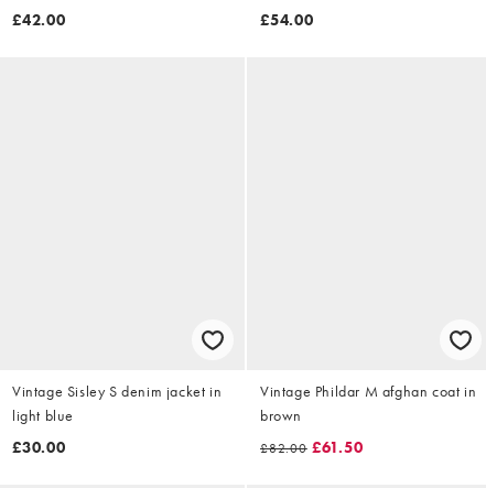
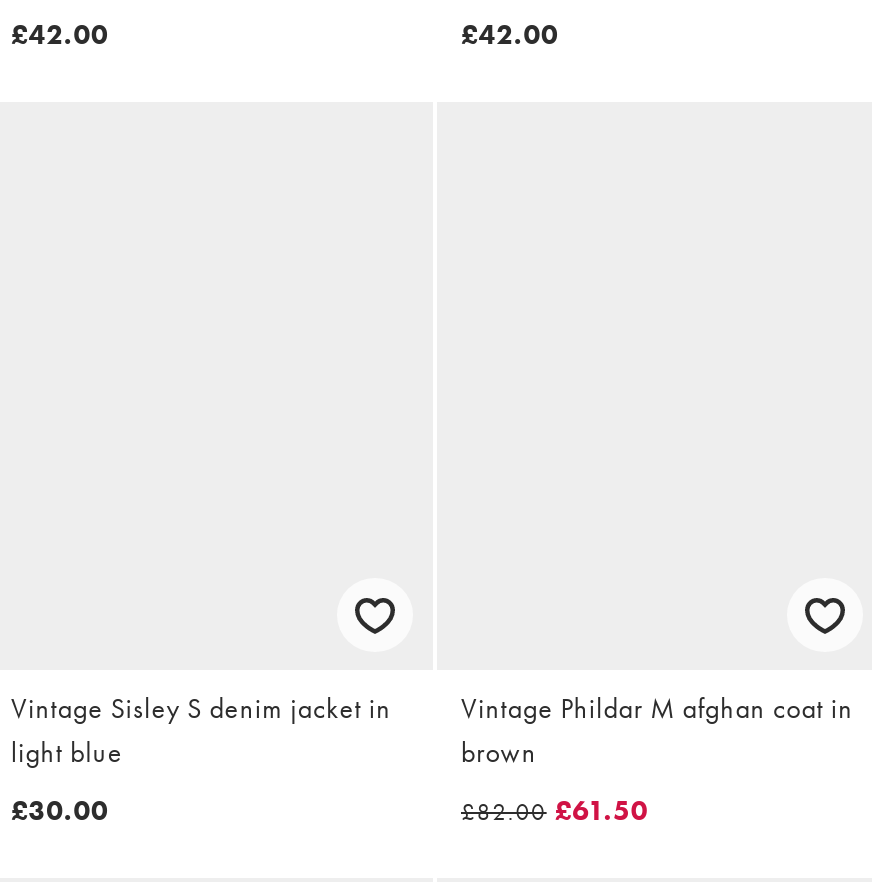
[260,9,314,29] £54.00 -> [461,15,559,51] £42.00

